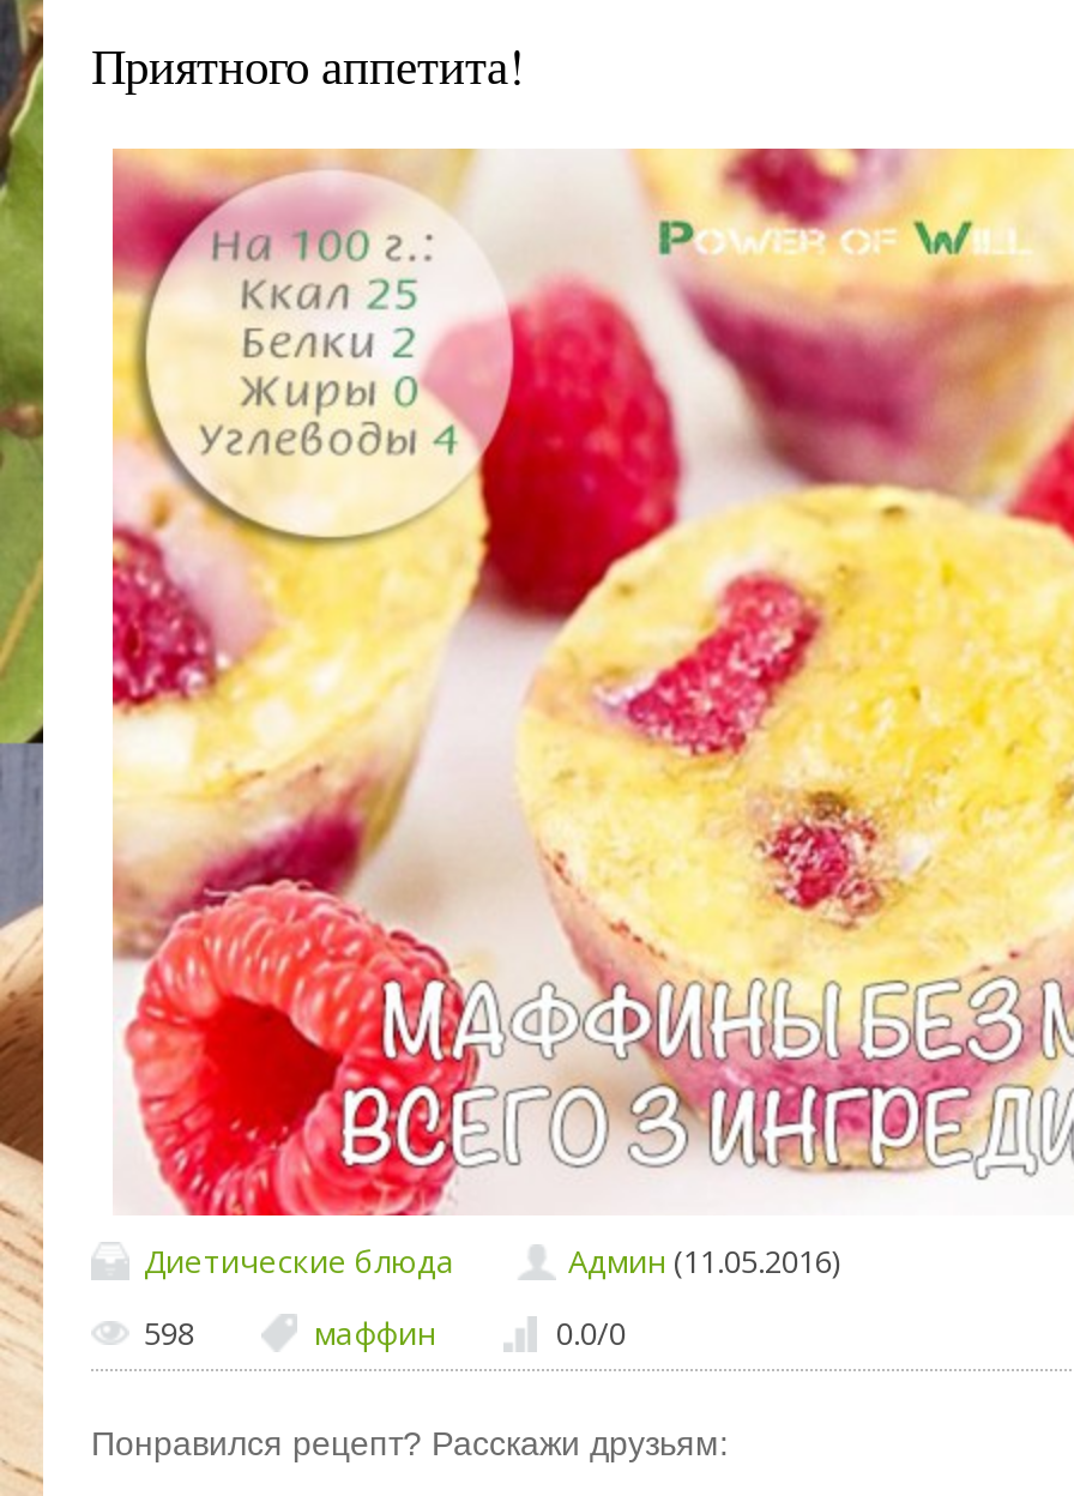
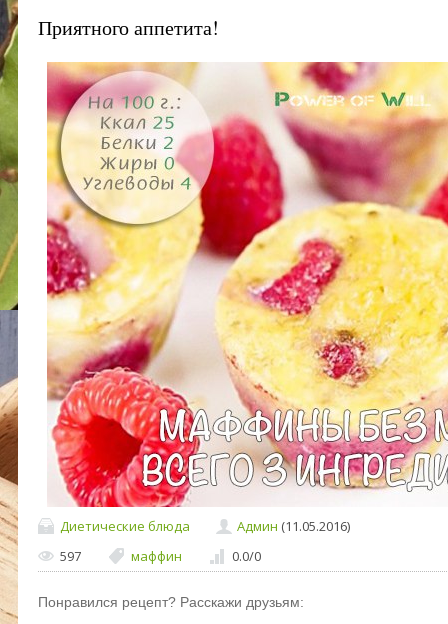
[144,1311,194,1355] 598 -> [60,547,81,565] 597

